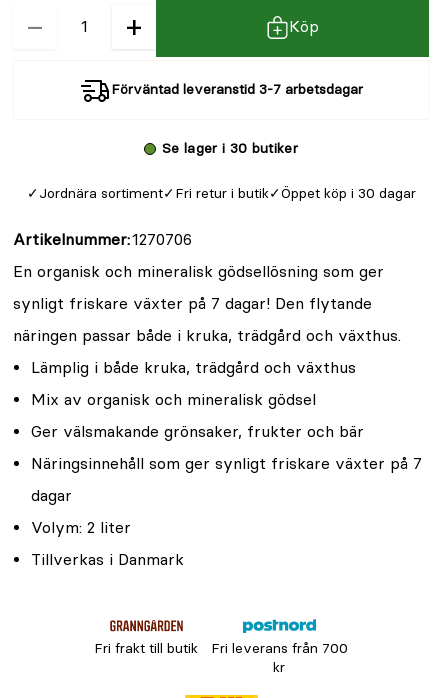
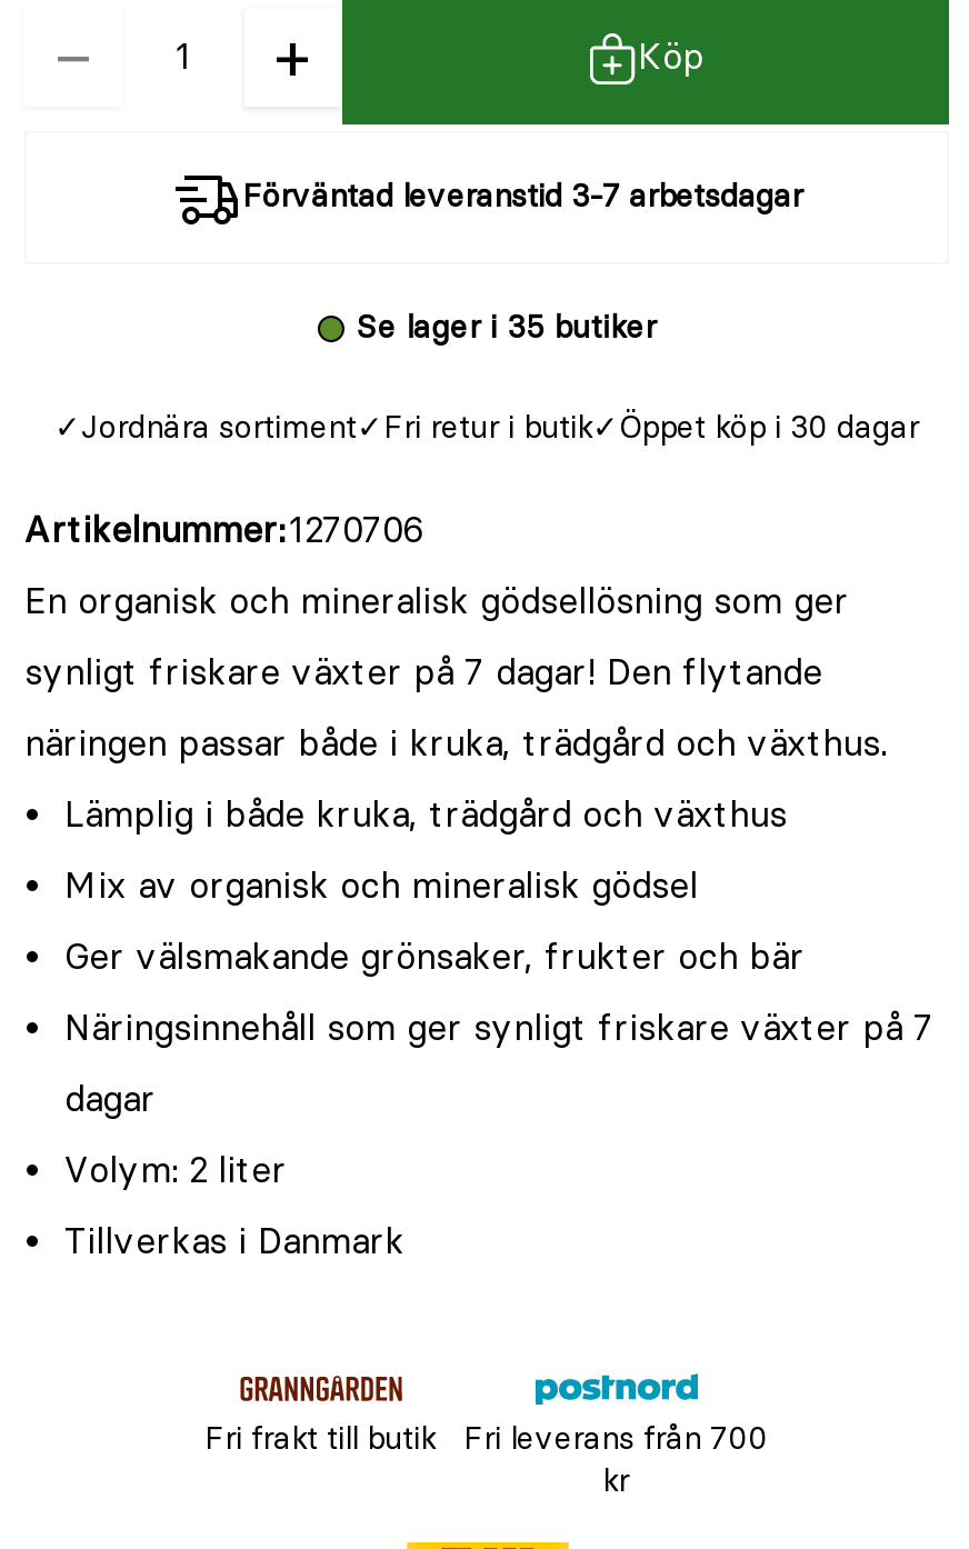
[162,140,298,157] Se lager i 30 butiker -> [357,309,656,347] Se lager i 35 butiker

